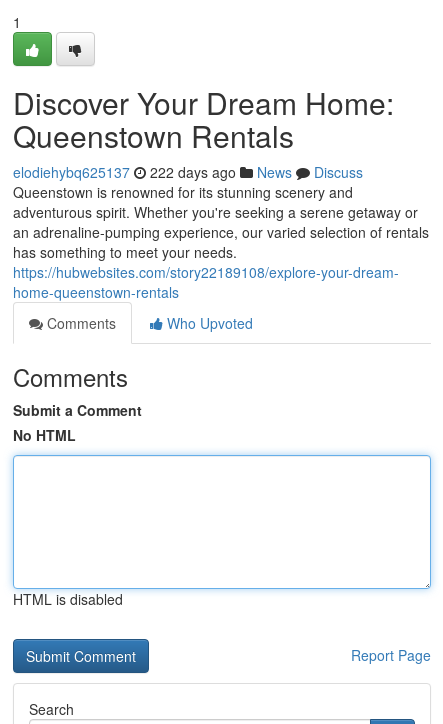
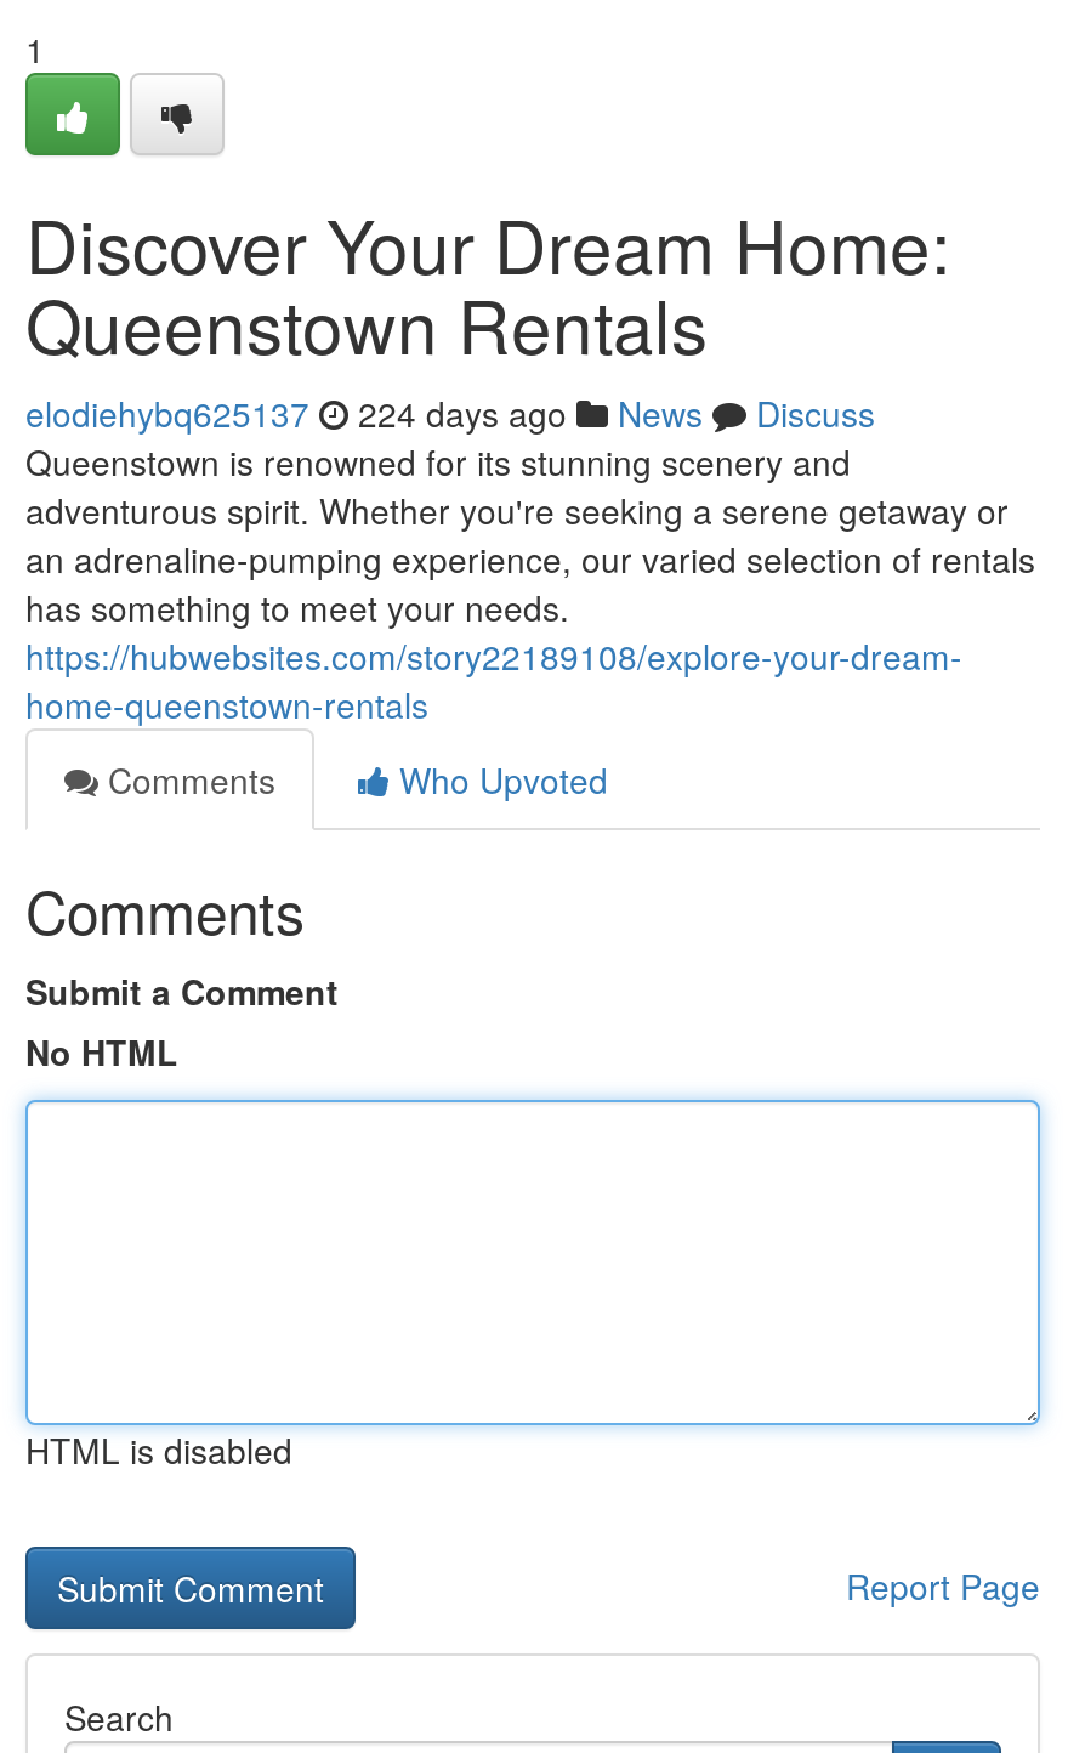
[13,162,363,182] elodiehybq625137 222 days ago News Discuss -> [25,388,875,437] elodiehybq625137 224 days ago News Discuss

